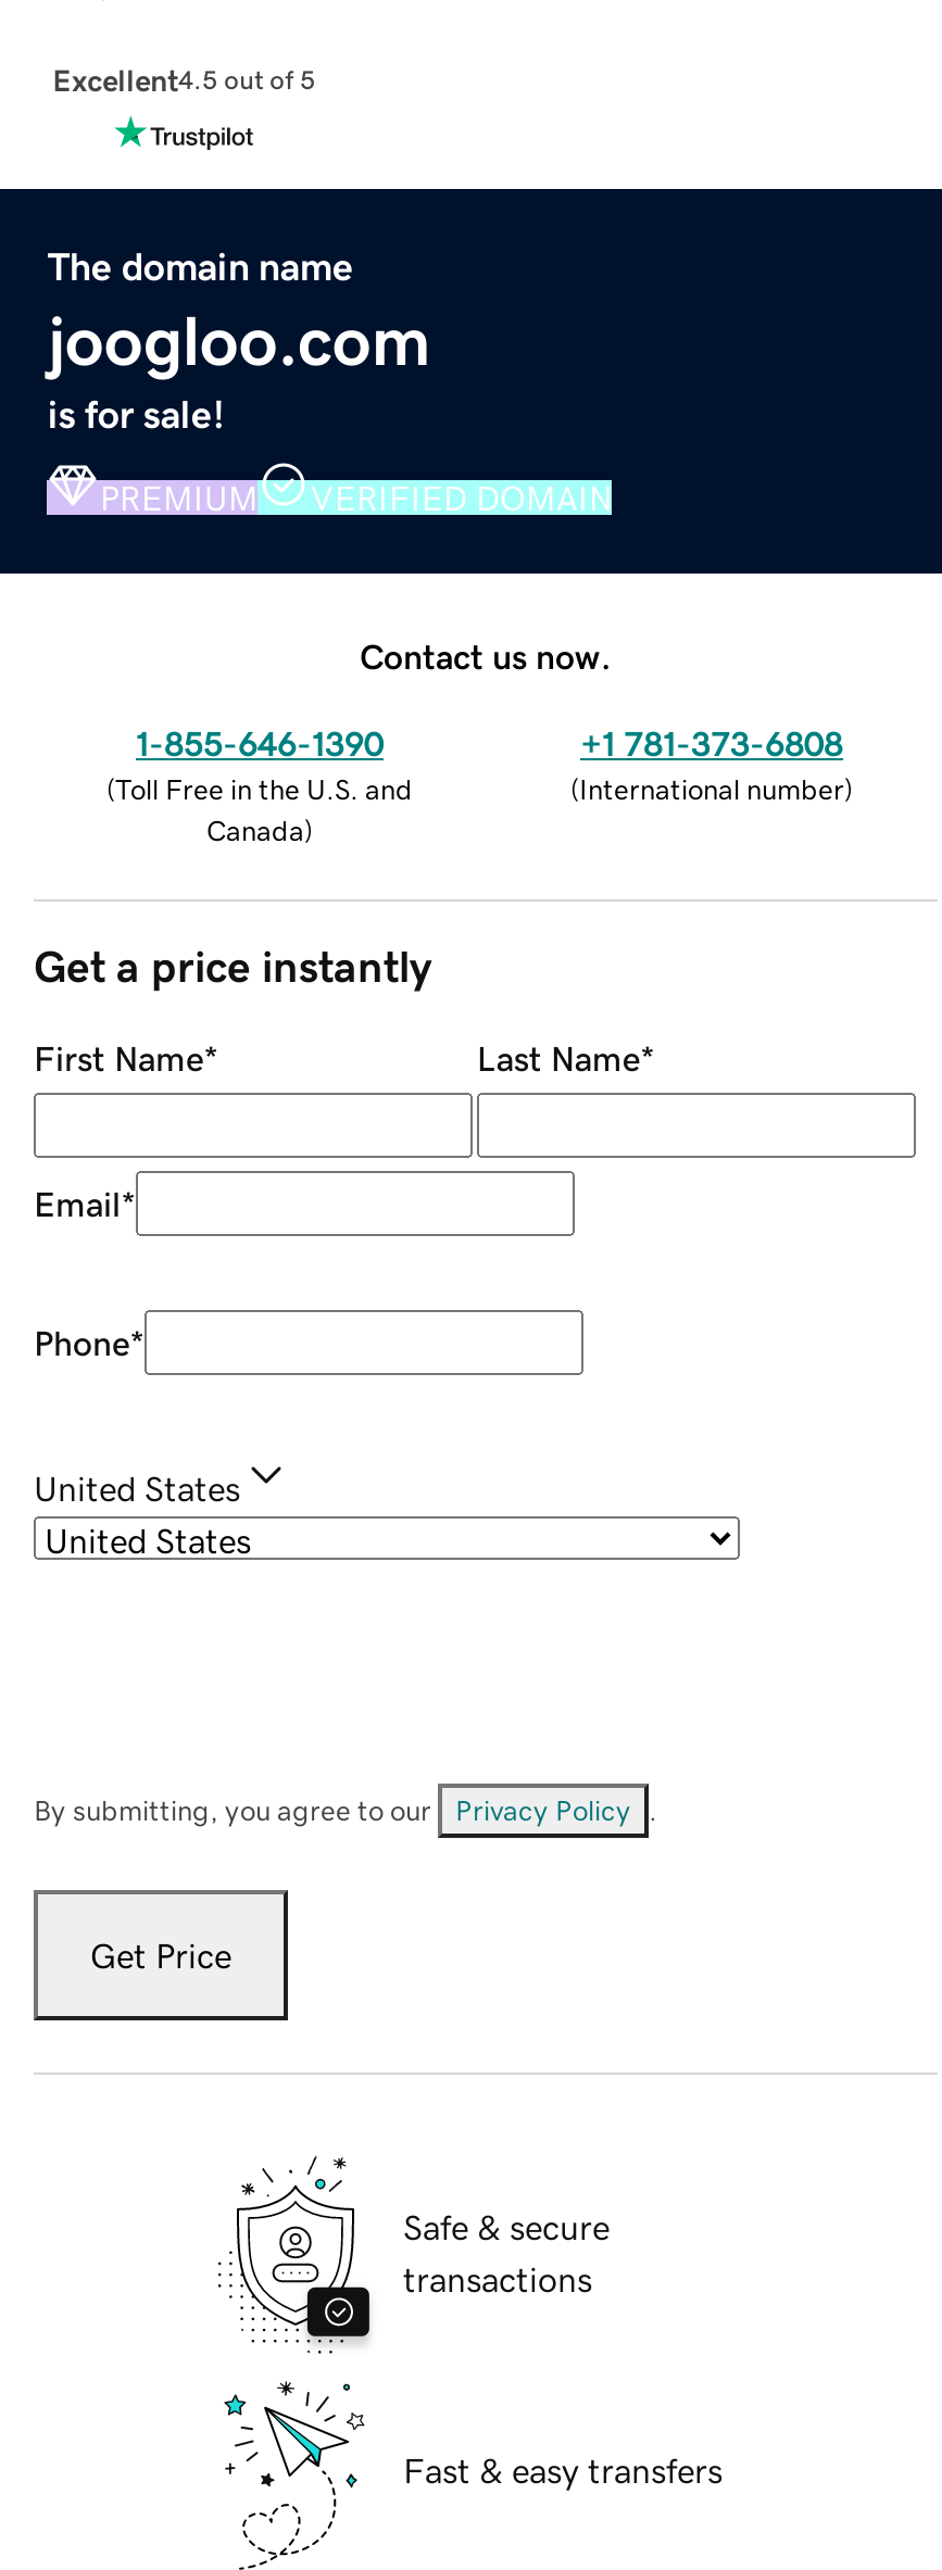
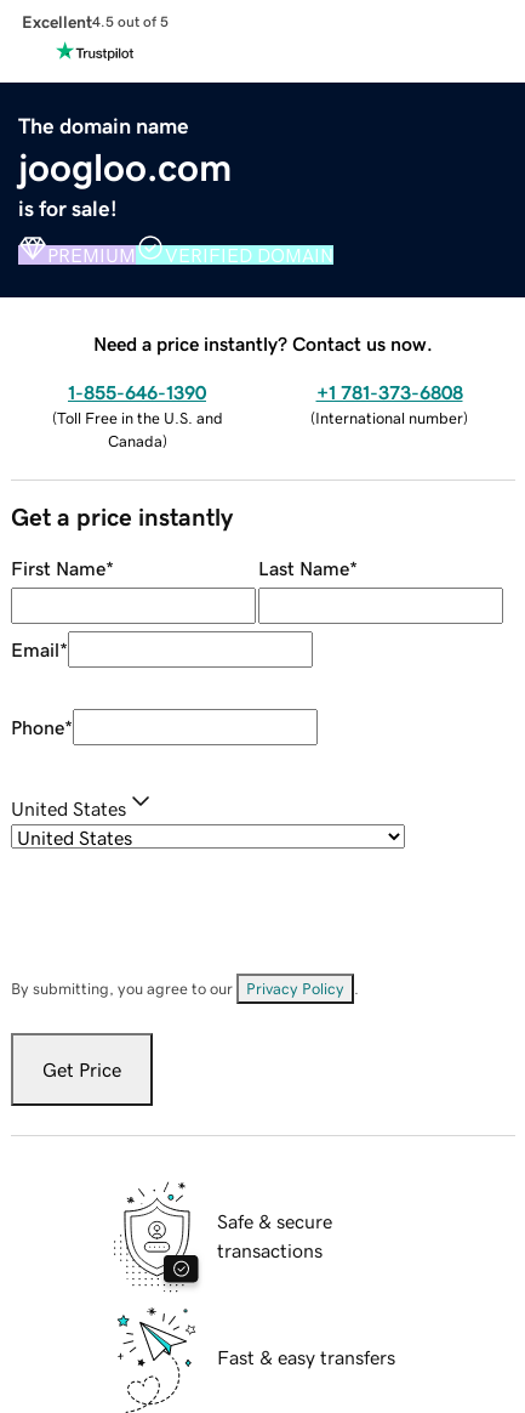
[360,638,612,673] Contact us now. -> [93,333,433,353] Need a price instantly? Contact us now.

